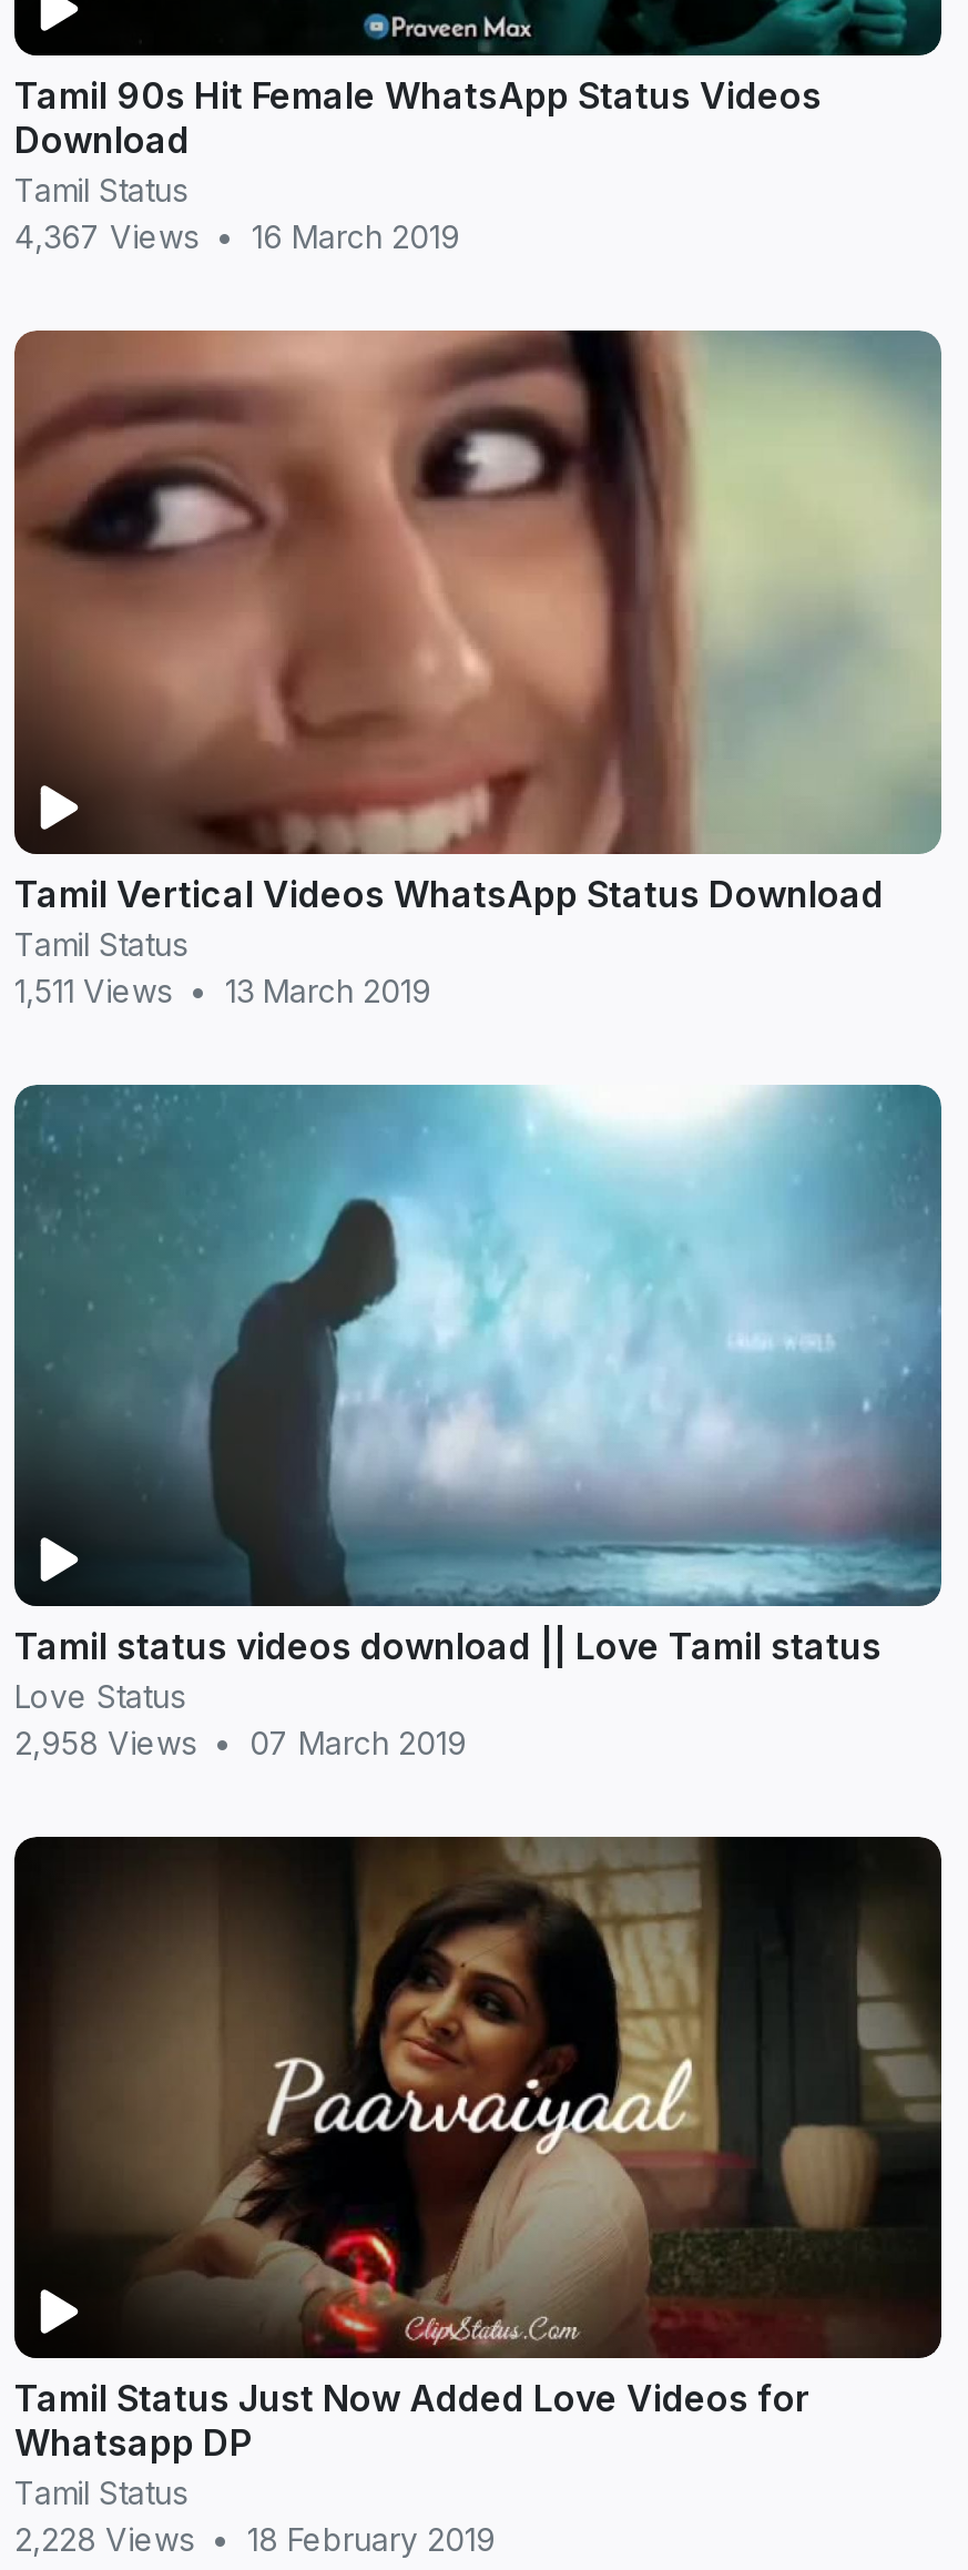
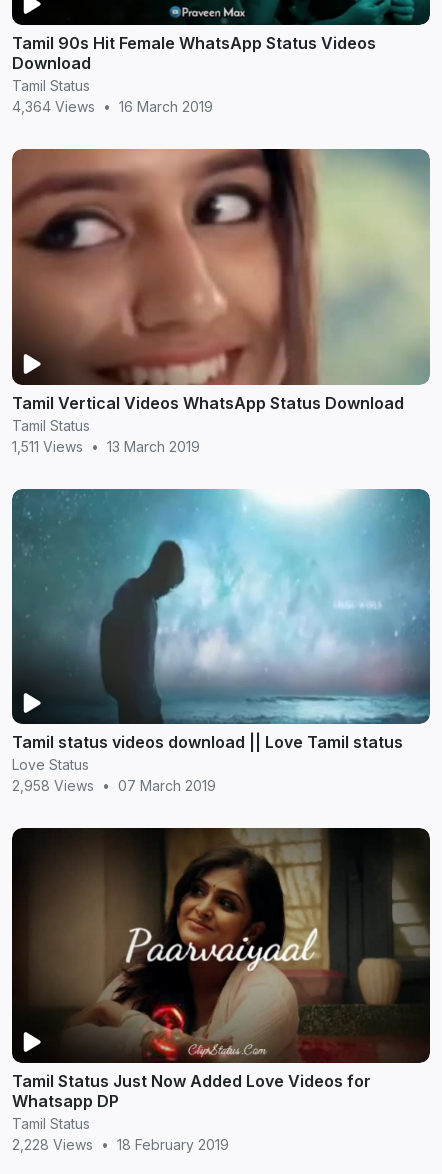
[14,218,460,256] 4,367 Views • 16 March 2019 -> [12,98,213,115] 4,364 Views • 16 March 2019

